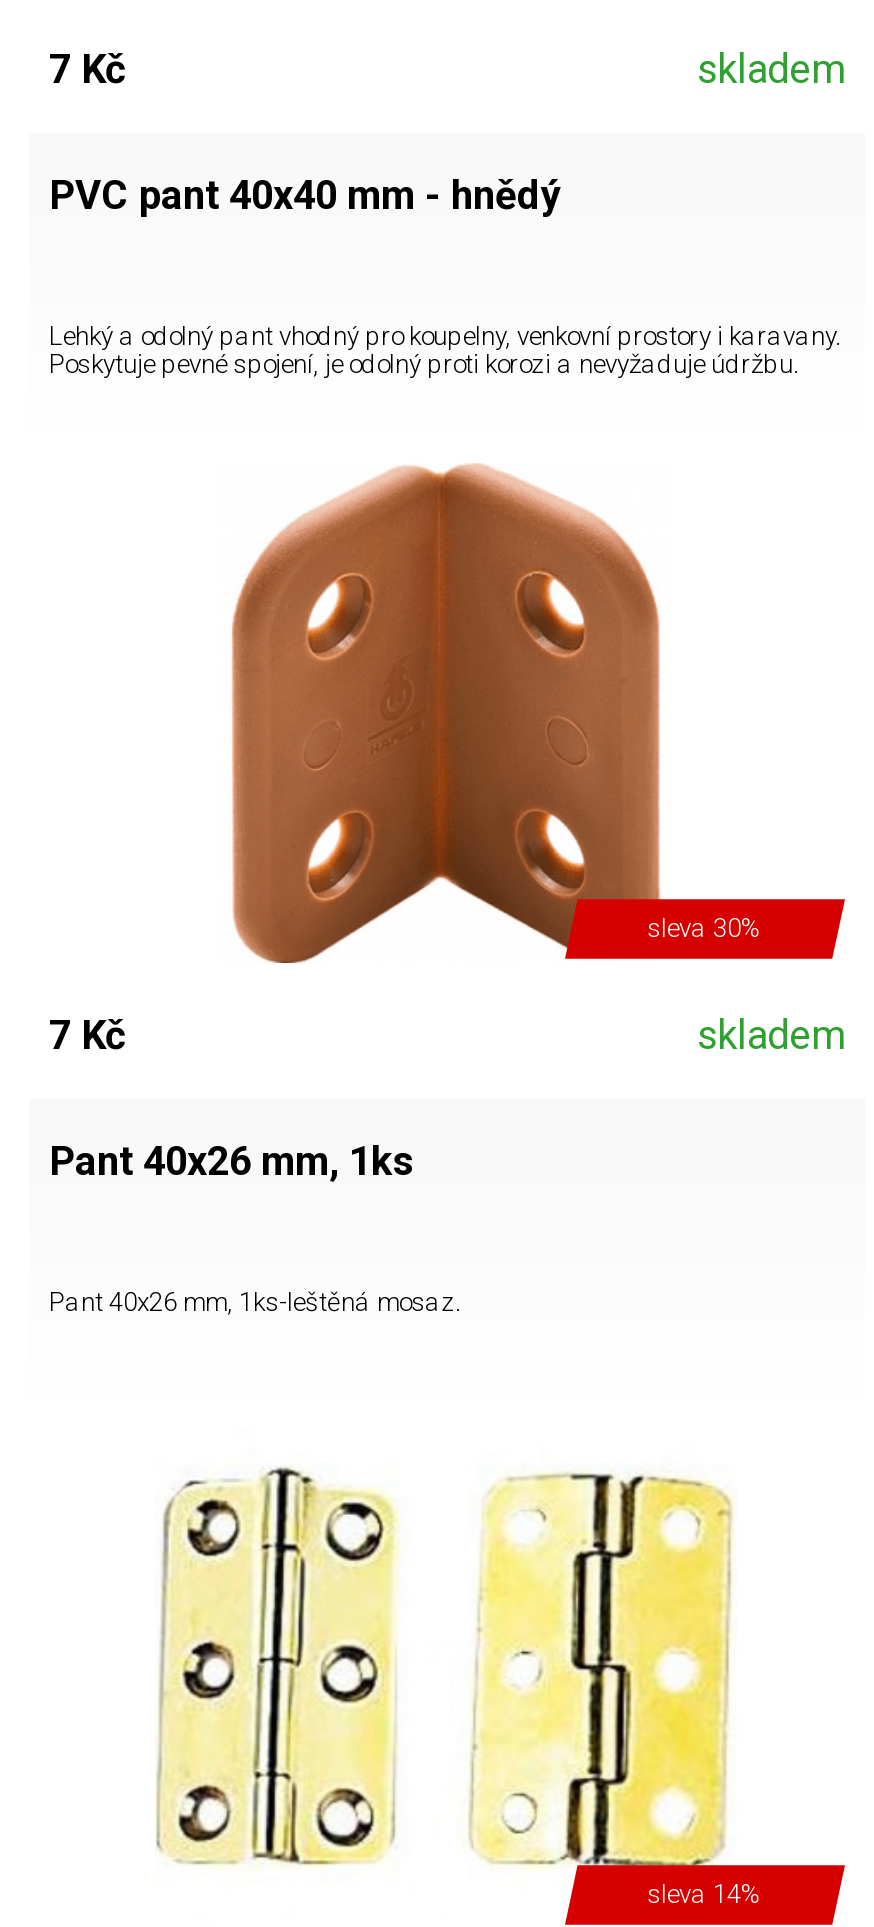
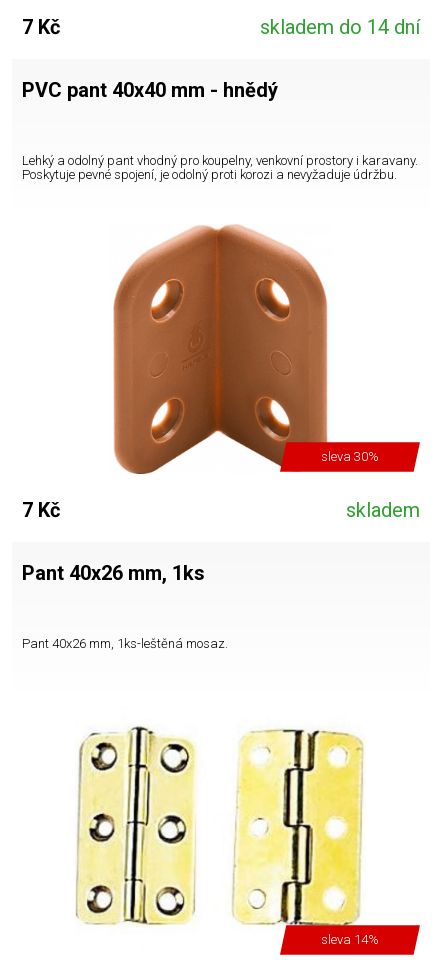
[697,46,845,94] skladem -> [260,15,420,39] skladem do 14 dní

